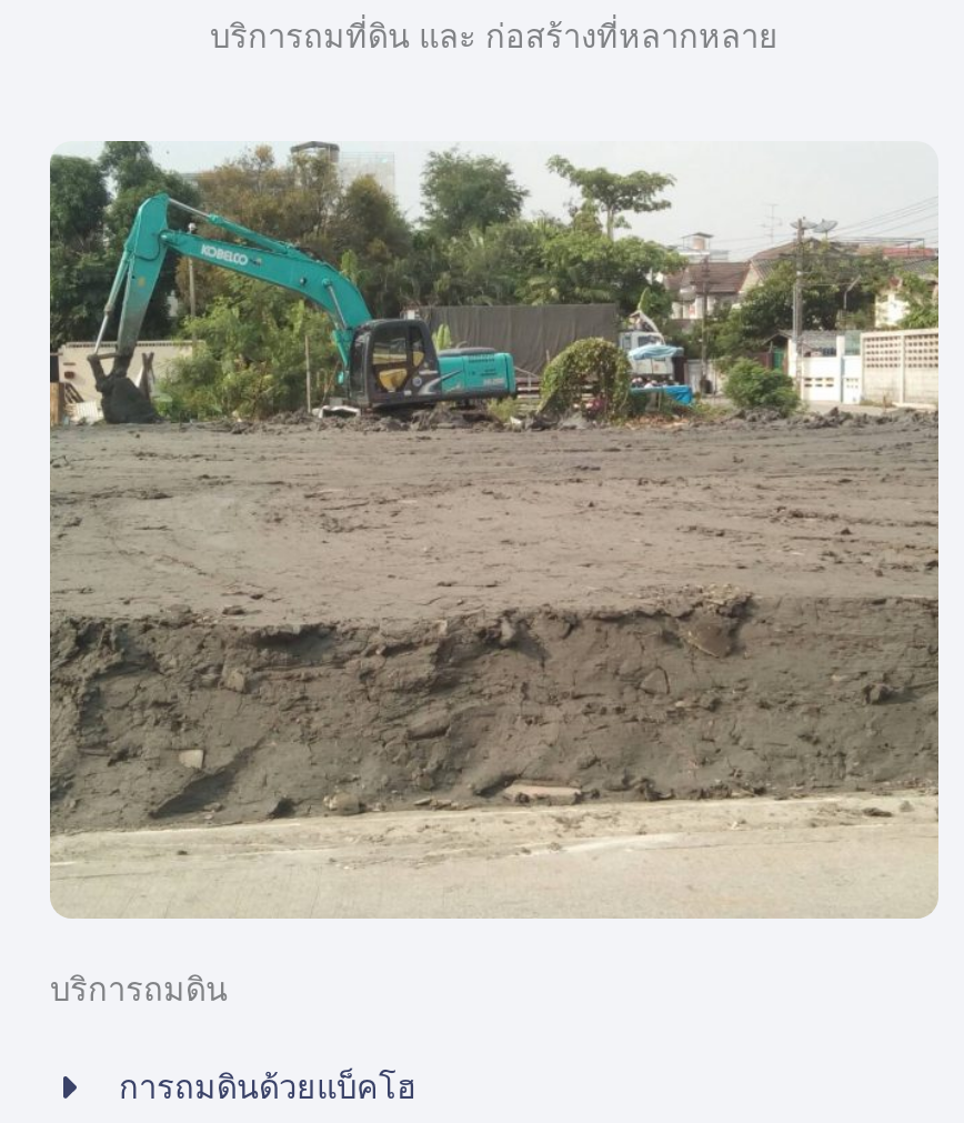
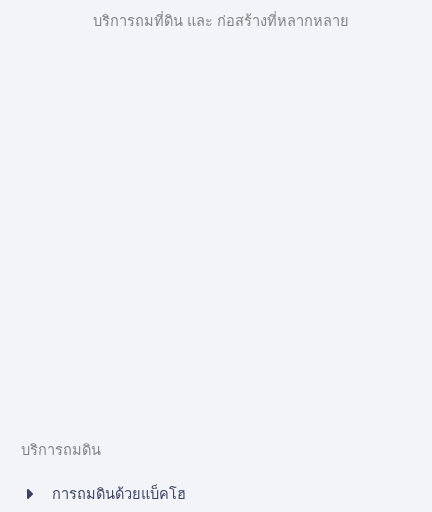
[48,139,941,919] [image] -> none

